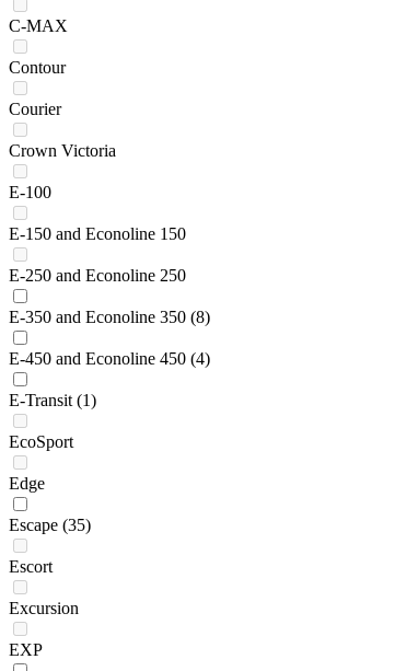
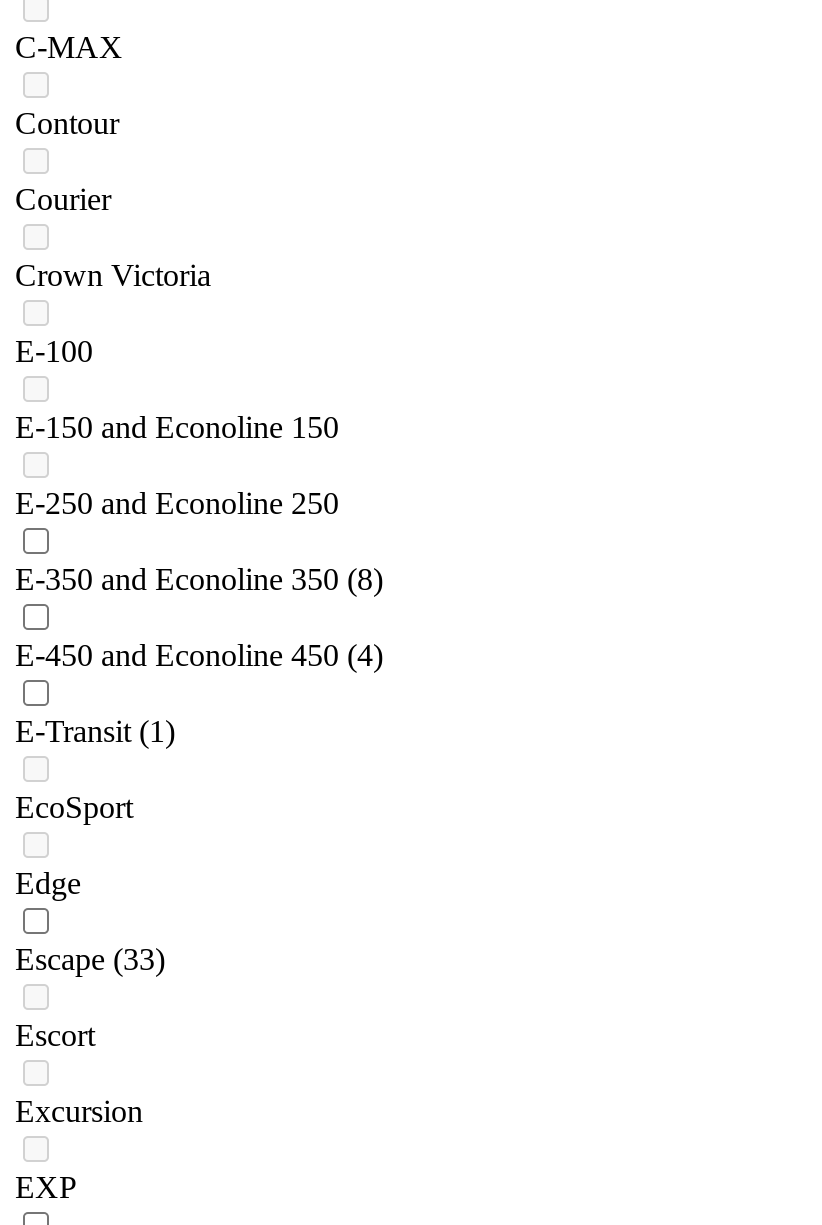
[9,516,91,535] Escape (35) -> [15,943,165,977] Escape (33)

